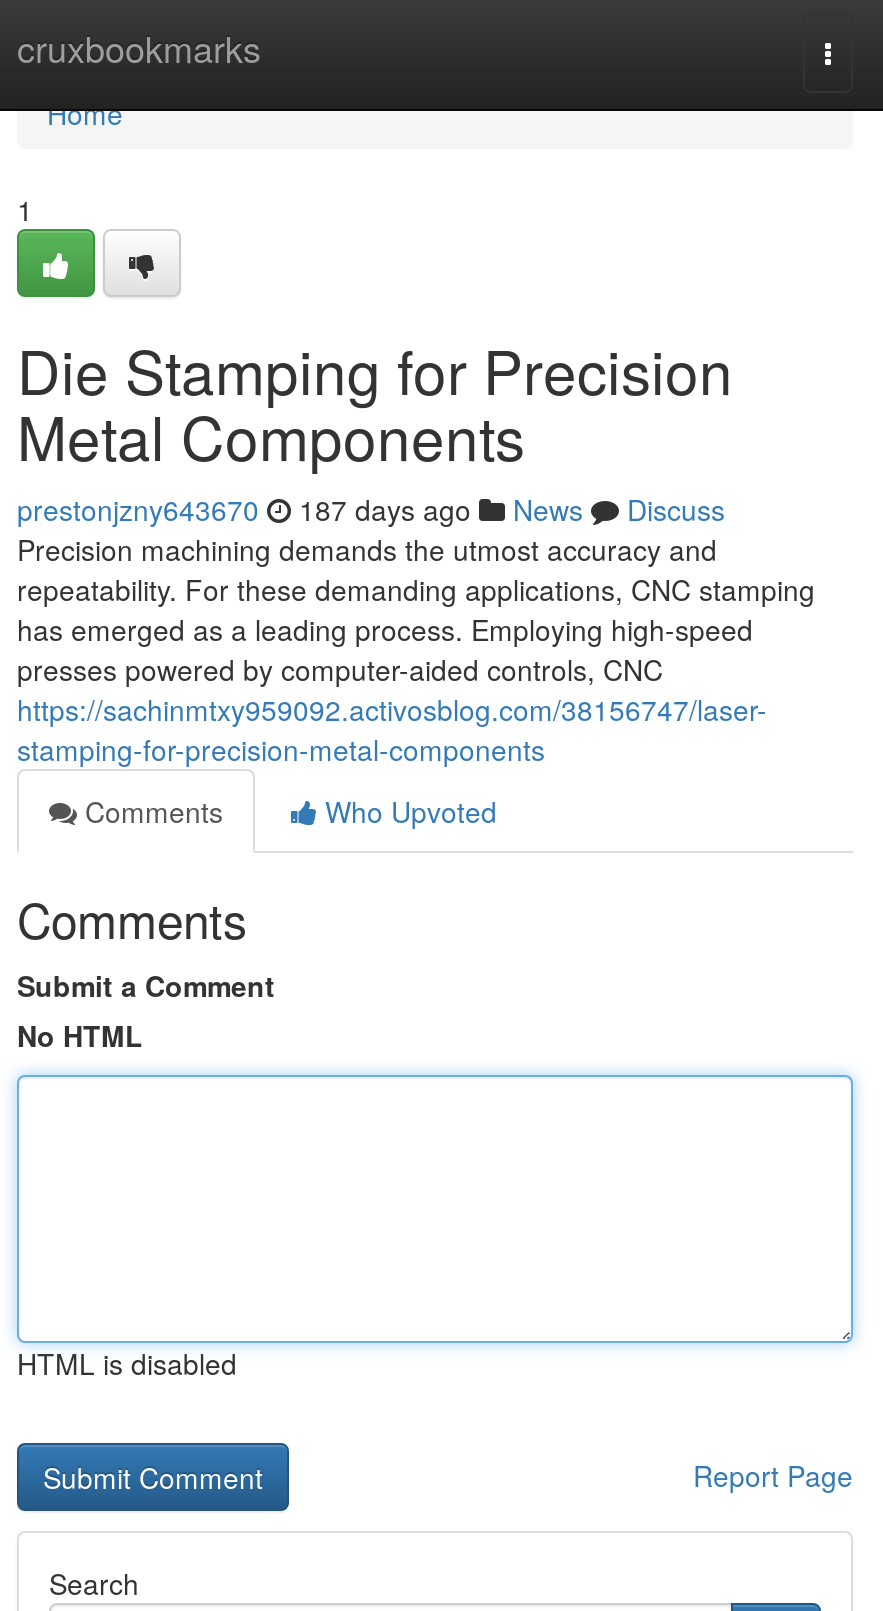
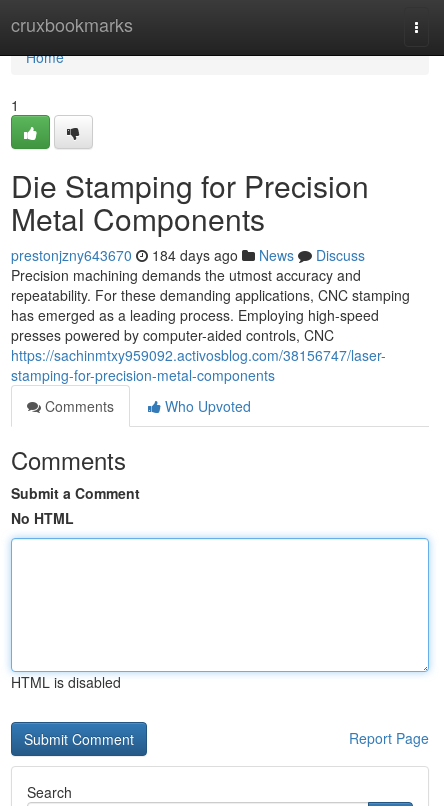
[17,489,725,529] prestonjzny643670 187 days ago News Discuss -> [11,245,365,265] prestonjzny643670 184 days ago News Discuss

